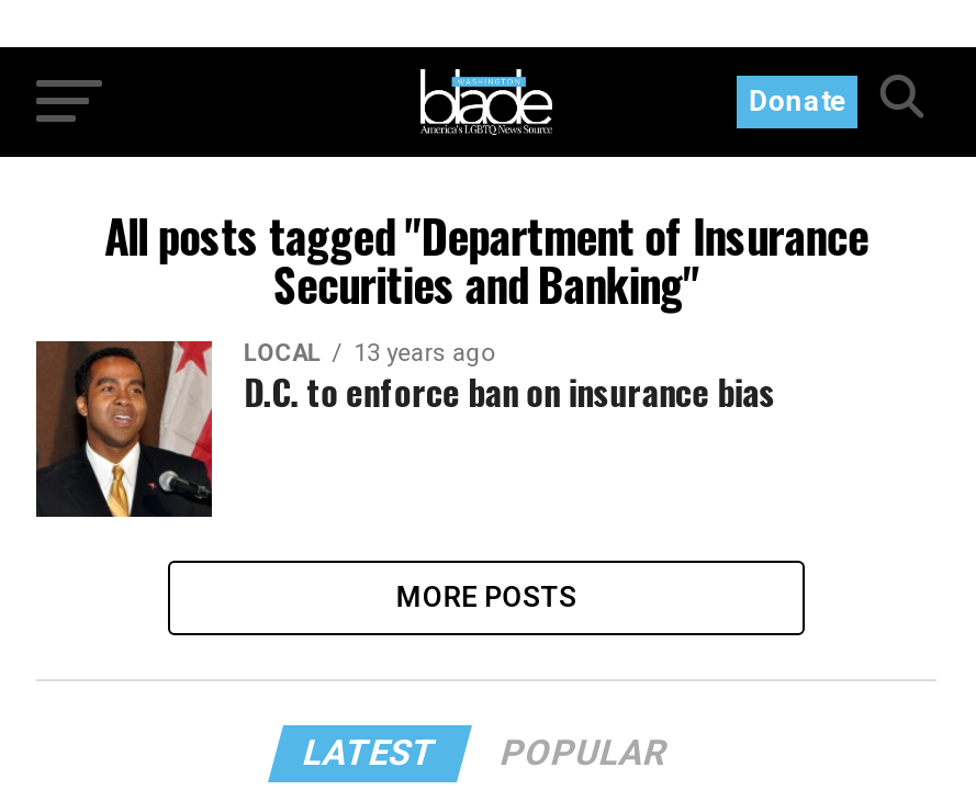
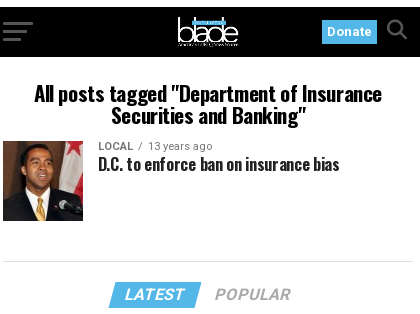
[396,580,577,613] MORE POSTS -> none

